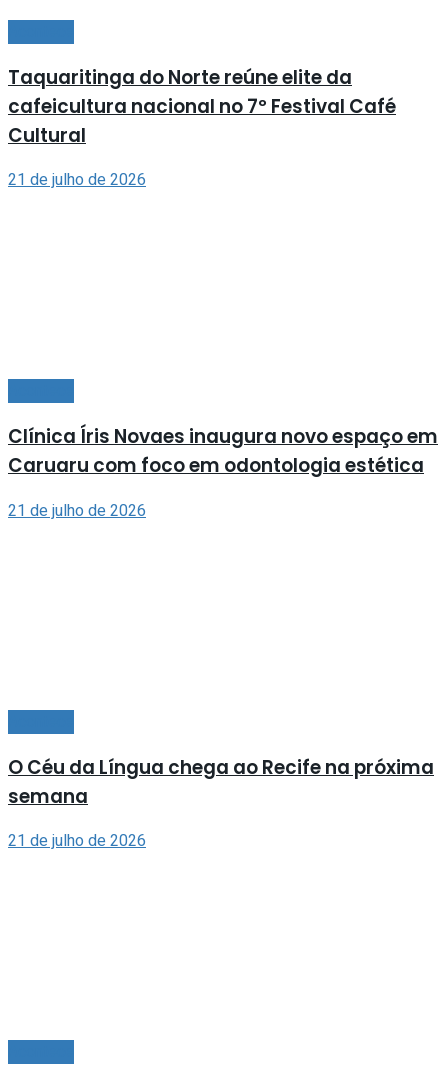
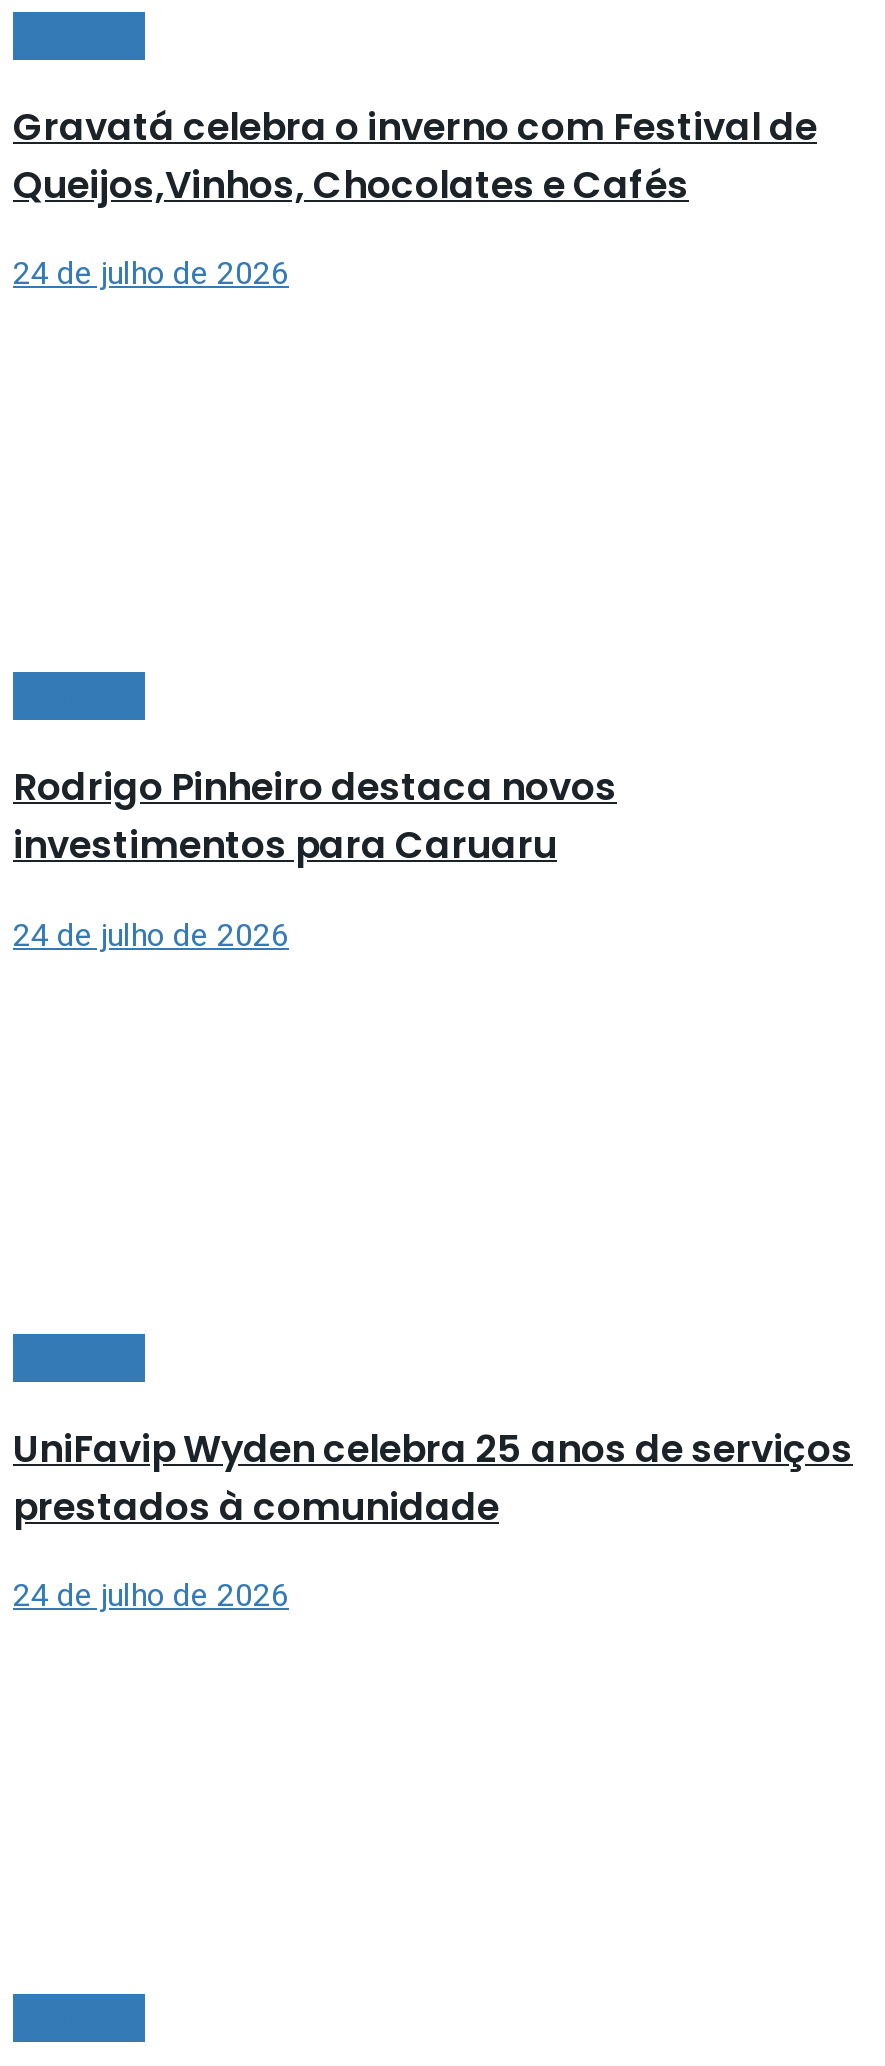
[8,64,396,149] Taquaritinga do Norte reúne elite da | cafeicultura nacional no 7º Festival Café | Cultural -> [13,99,817,211] Gravatá celebra o inverno com Festival de | Queijos,Vinhos, Chocolates e Cafés
[8,168,146,192] 21 de julho de 2026 -> [13,251,289,299] 24 de julho de 2026
[8,423,438,479] Clínica Íris Novaes inaugura novo espaço em | Caruaru com foco em odontologia estética -> [13,760,617,872] Rodrigo Pinheiro destaca novos | investimentos para Caruaru
[8,499,146,523] 21 de julho de 2026 -> [13,912,289,960] 24 de julho de 2026
[8,753,434,809] O Céu da Língua chega ao Recife na próxima | semana -> [13,1421,853,1533] UniFavip Wyden celebra 25 anos de serviços | prestados à comunidade
[8,829,146,853] 21 de julho de 2026 -> [13,1572,289,1620] 24 de julho de 2026

